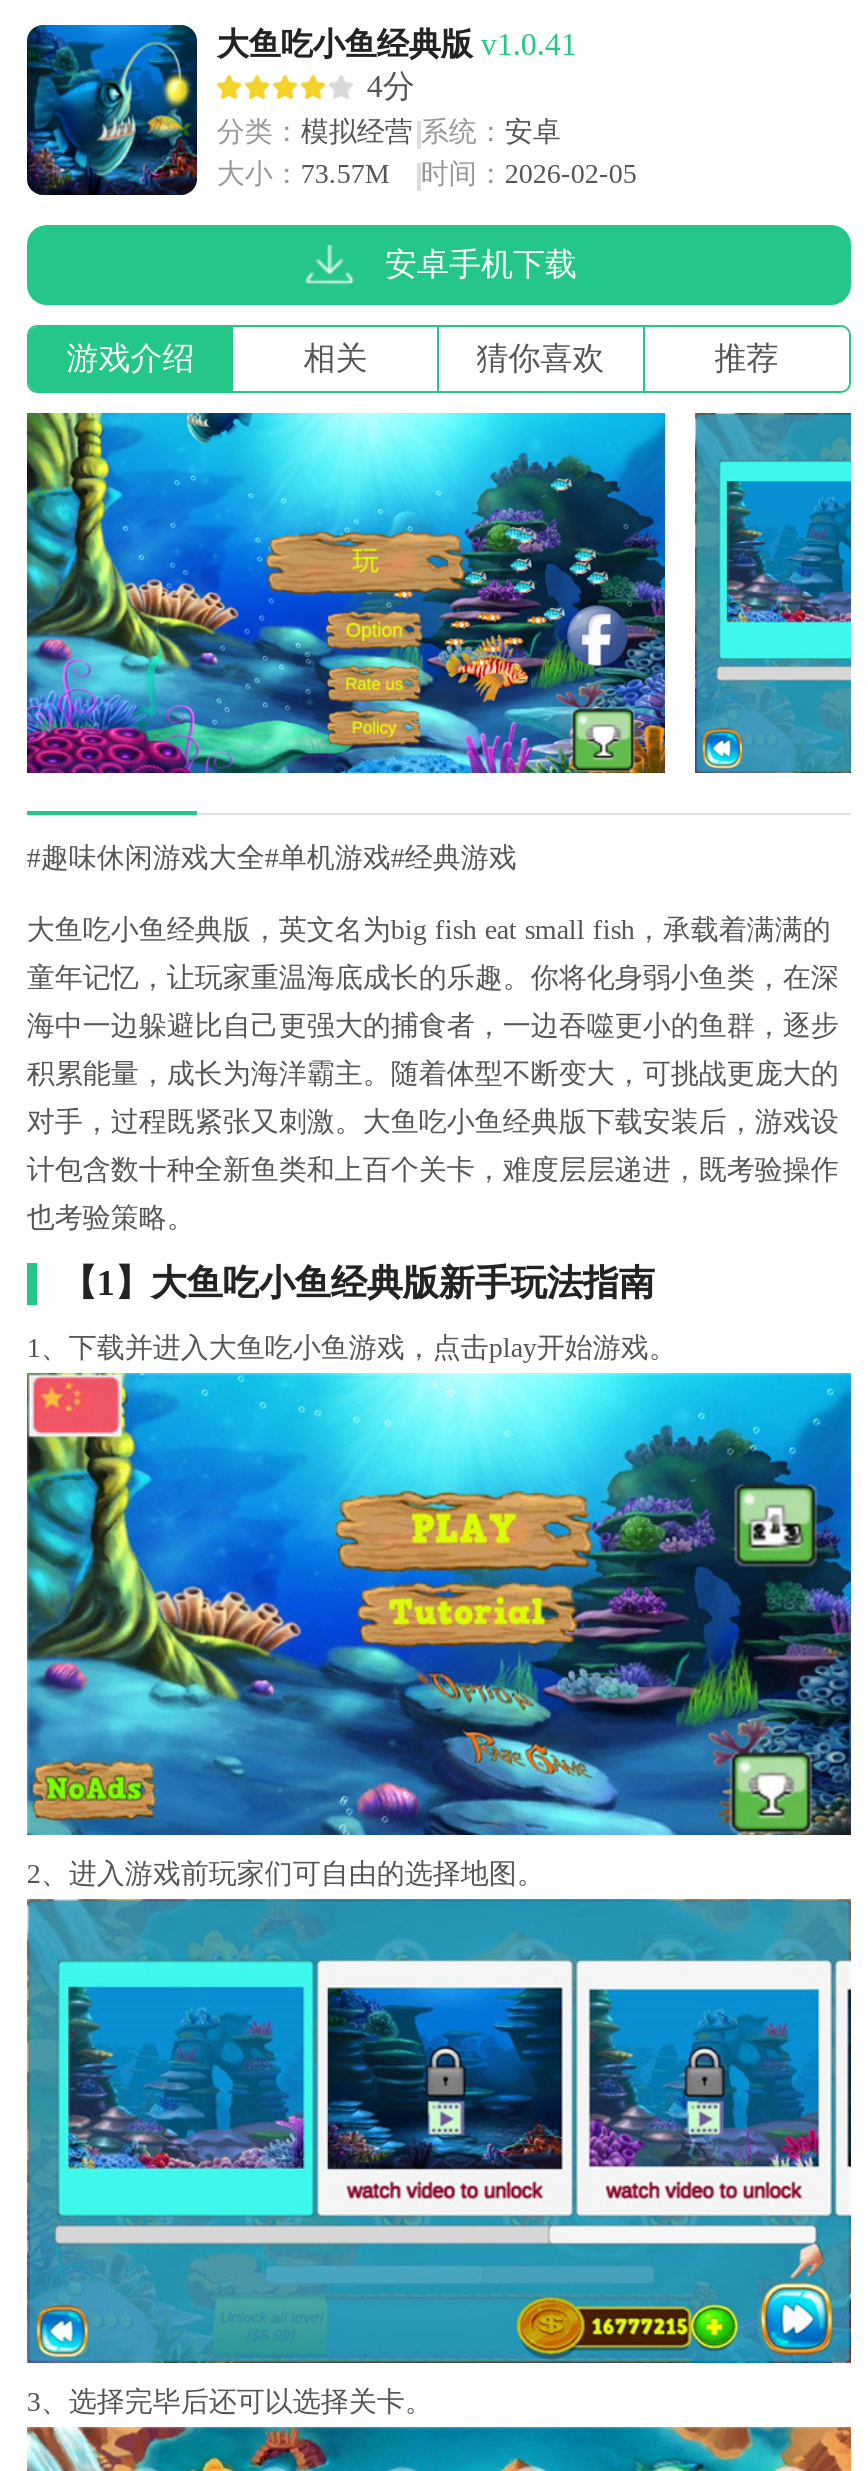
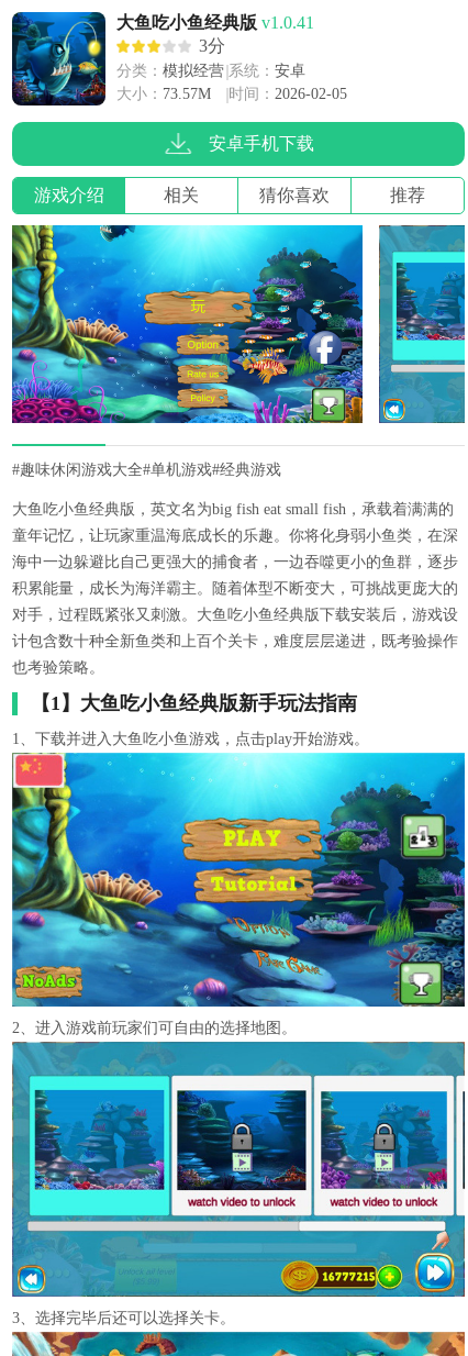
[367,69,415,103] 4分 -> [199,36,225,55] 3分

